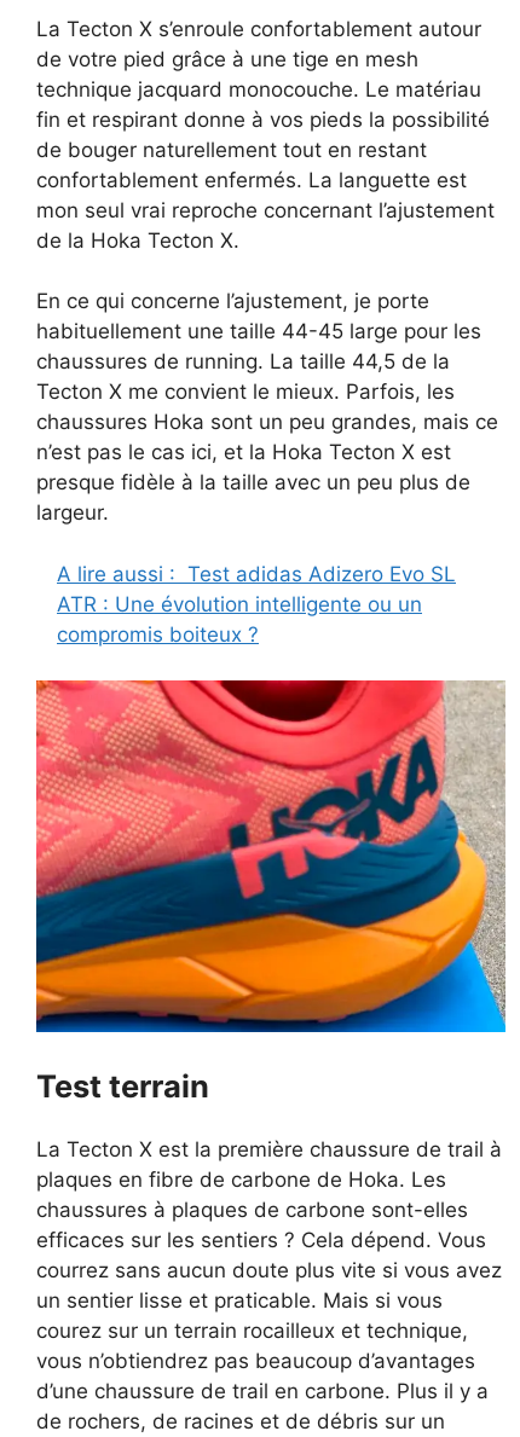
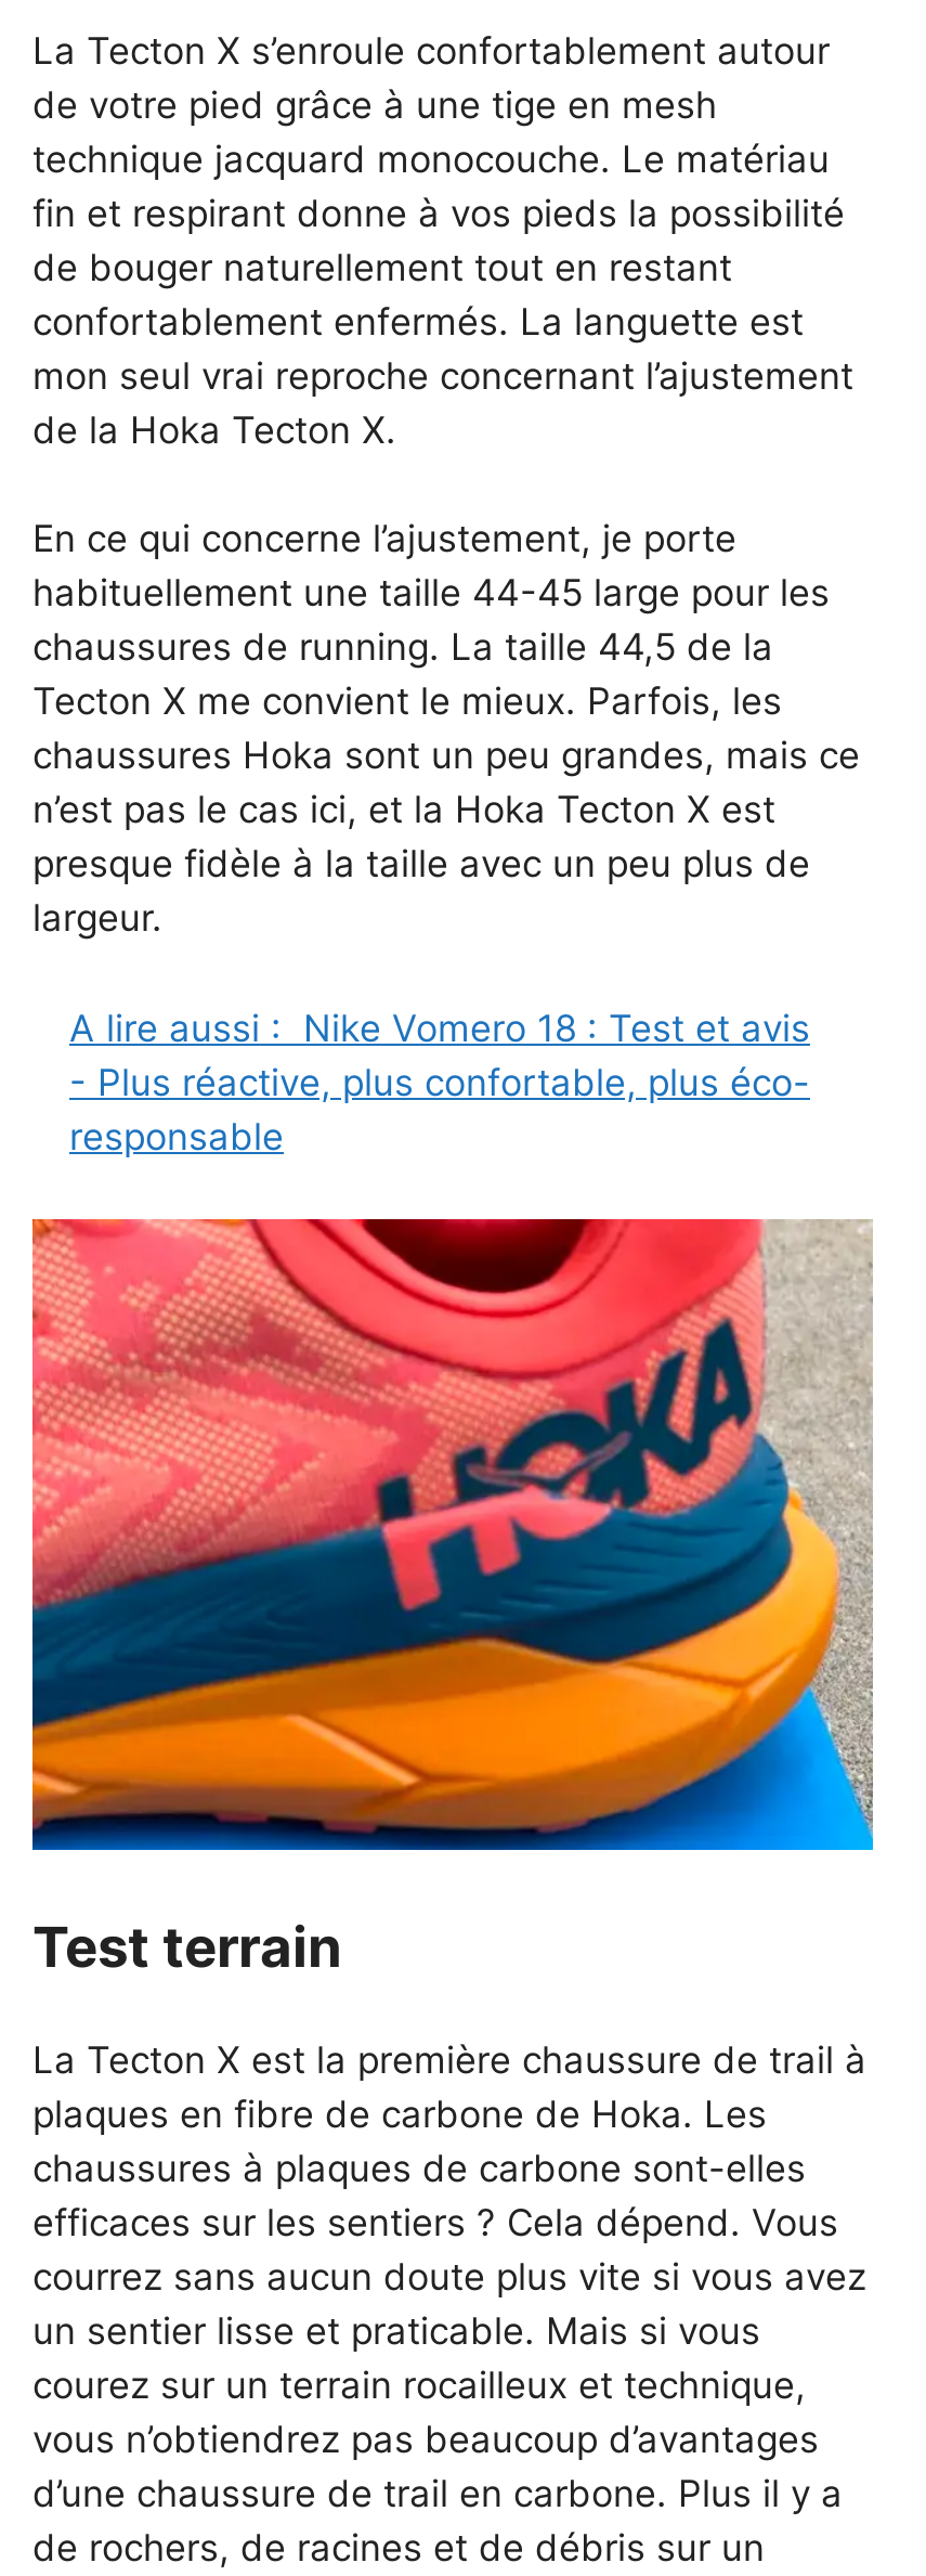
[57,562,456,646] A lire aussi : Test adidas Adizero Evo SL | ATR : Une évolution intelligente ou un | compromis boiteux ? -> [69,1006,810,1158] A lire aussi : Nike Vomero 18 : Test et avis | - Plus réactive, plus confortable, plus éco- | responsable

